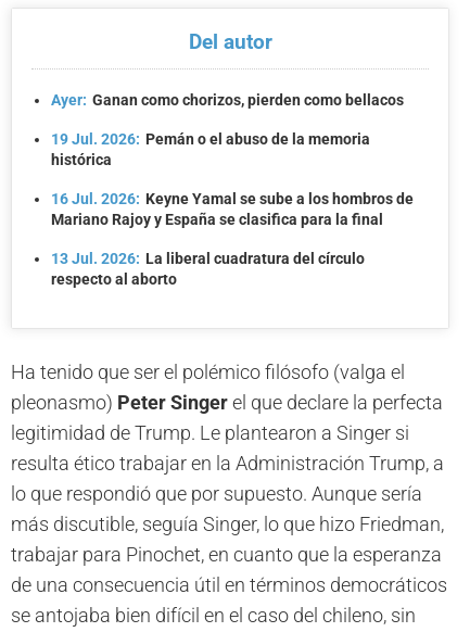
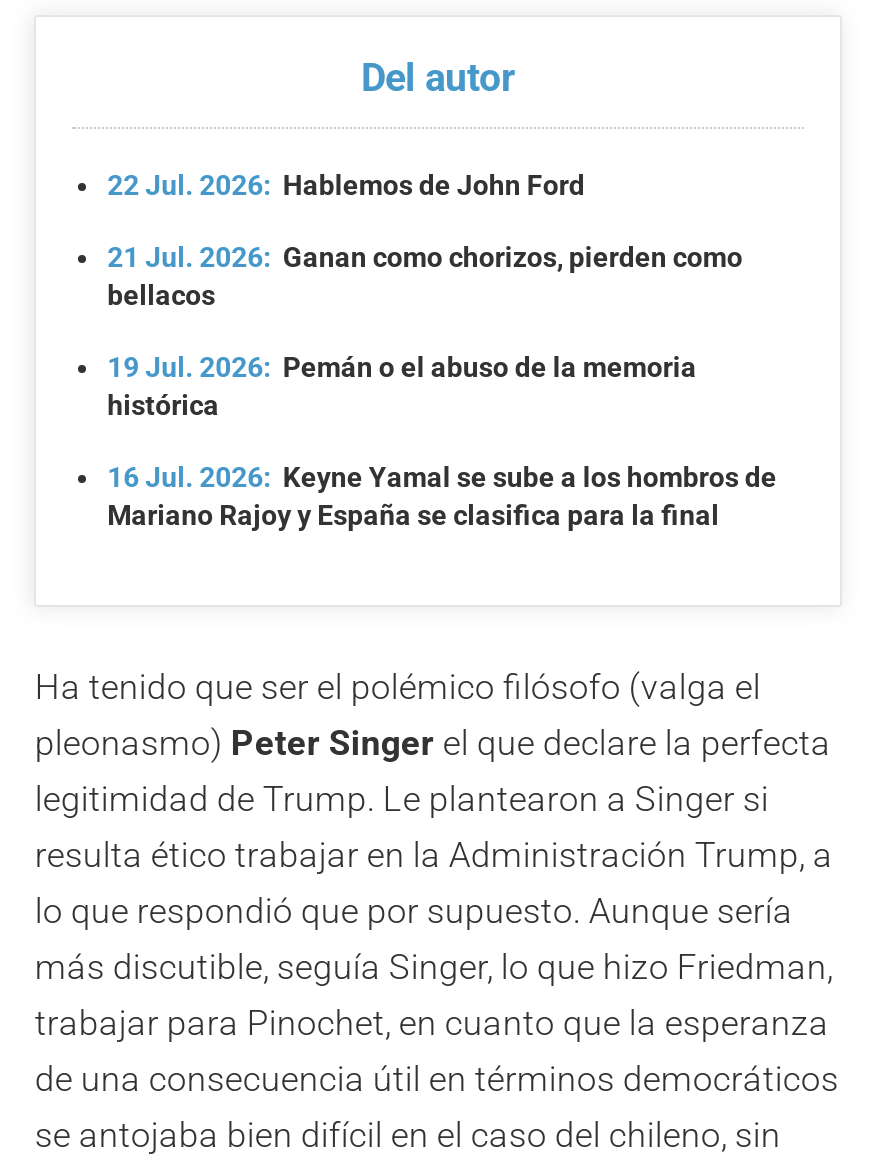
[51,92,404,109] Ayer: Ganan como chorizos, pierden como bellacos -> [107,170,743,311] 22 Jul. 2026: Hablemos de John Ford | 21 Jul. 2026: Ganan como chorizos, pierden como | bellacos
moved [51,131,414,228] -> [107,351,777,531]: 19 Jul. 2026: Pemán o el abuso de la memoria | histórica | 16 Jul. 2026: Keyne Yamal se sube a los hombros de | Mariano Rajoy y España se clasifica para la final
[51,250,365,288] 13 Jul. 2026: La liberal cuadratura del círculo | respecto al aborto -> none

